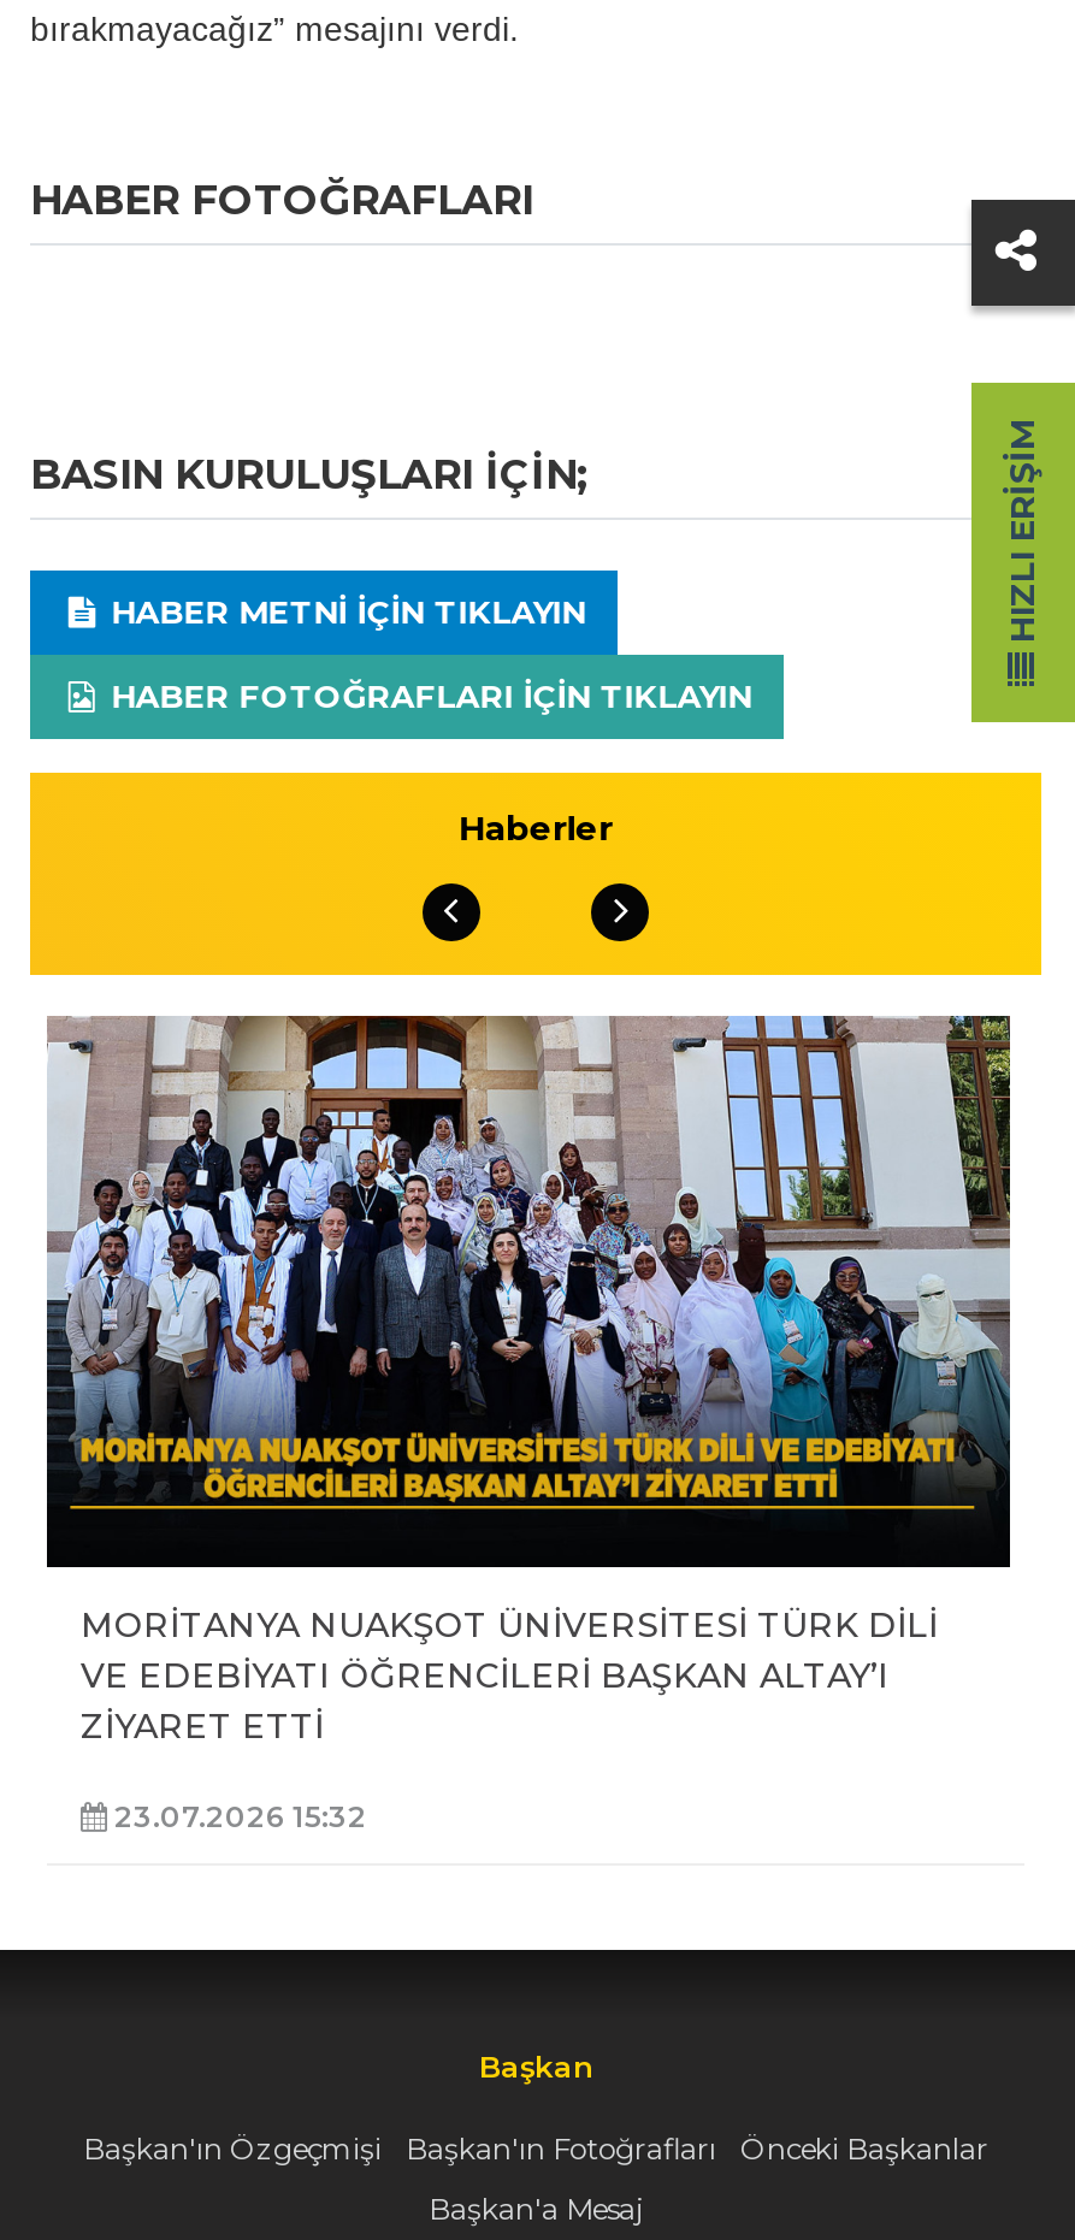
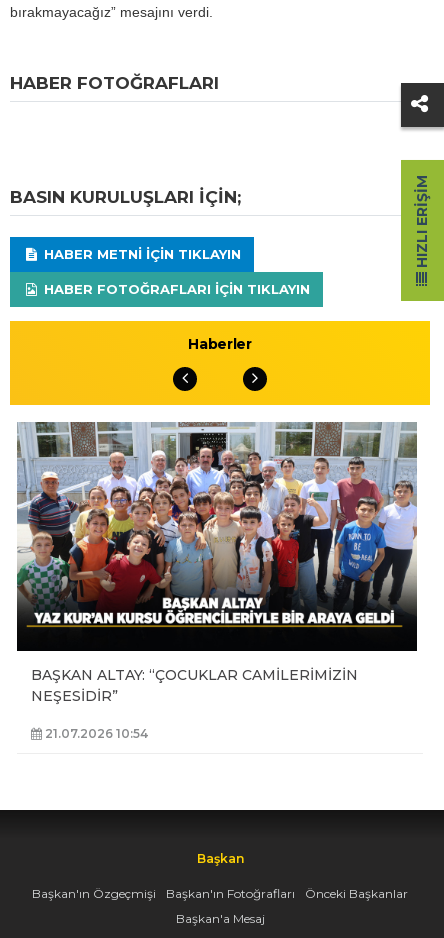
[45,1013,1012,1505] [image] -> [17,421,417,625] [image]
[81,1602,938,1747] MORİTANYA NUAKŞOT ÜNİVERSİTESİ TÜRK DİLİ | VE EDEBİYATI ÖĞRENCİLERİ BAŞKAN ALTAY’I | ZİYARET ETTİ -> [31,666,358,705] BAŞKAN ALTAY: “ÇOCUKLAR CAMİLERİMİZİN | NEŞESİDİR”
[107,1797,367,1833] 23.07.2026 15:32 -> [42,726,148,741] 21.07.2026 10:54

